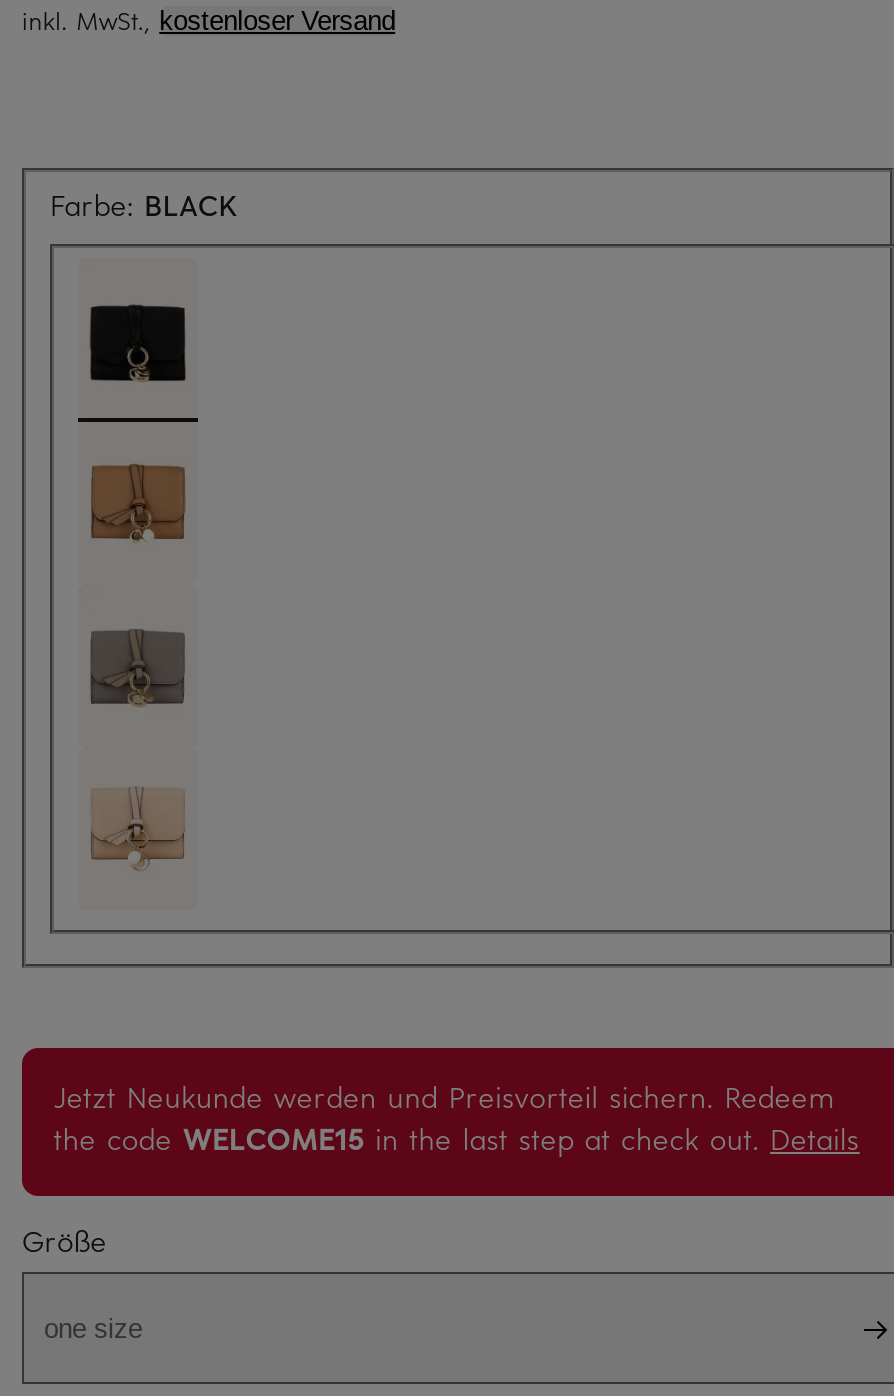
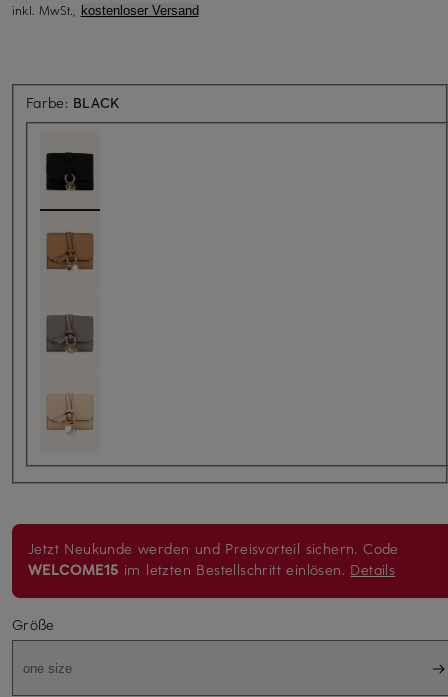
[54,1079,860,1159] Jetzt Neukunde werden und Preisvorteil sichern. Redeem | the code WELCOME15 in the last step at check out. Details -> [28,539,399,579] Jetzt Neukunde werden und Preisvorteil sichern. Code | WELCOME15 im letzten Bestellschritt einlösen. Details

